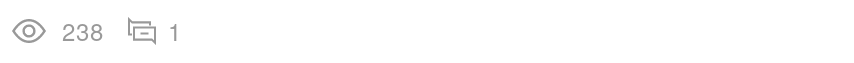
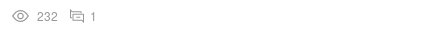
[62,13,182,47] 238 1 -> [37,7,97,24] 232 1

